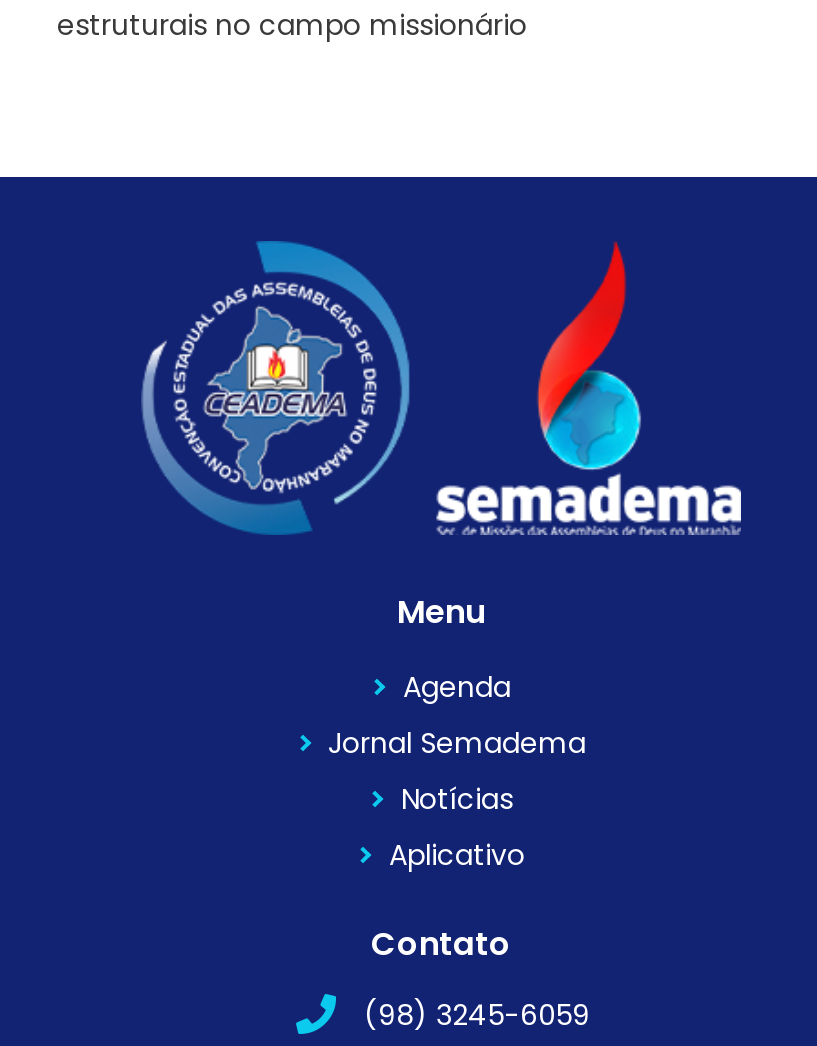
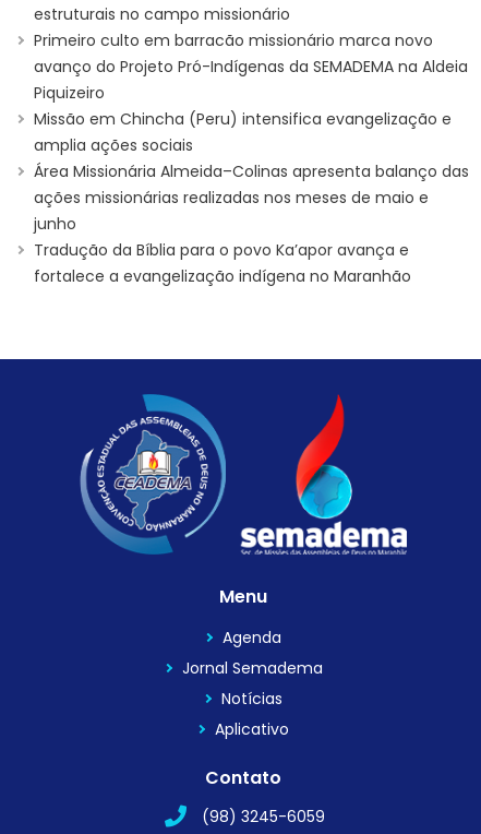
none -> [34,29,469,287] Primeiro culto em barracão missionário marca novo | avanço do Projeto Pró-Indígenas da SEMADEMA na Aldeia | Piquizeiro | Missão em Chincha (Peru) intensifica evangelização e | amplia ações sociais | Área Missionária Almeida–Colinas apresenta balanço das | ações missionárias realizadas nos meses de maio e | junho | Tradução da Bíblia para o povo Ka’apor avança e | fortalece a evangelização indígena no Maranhão

